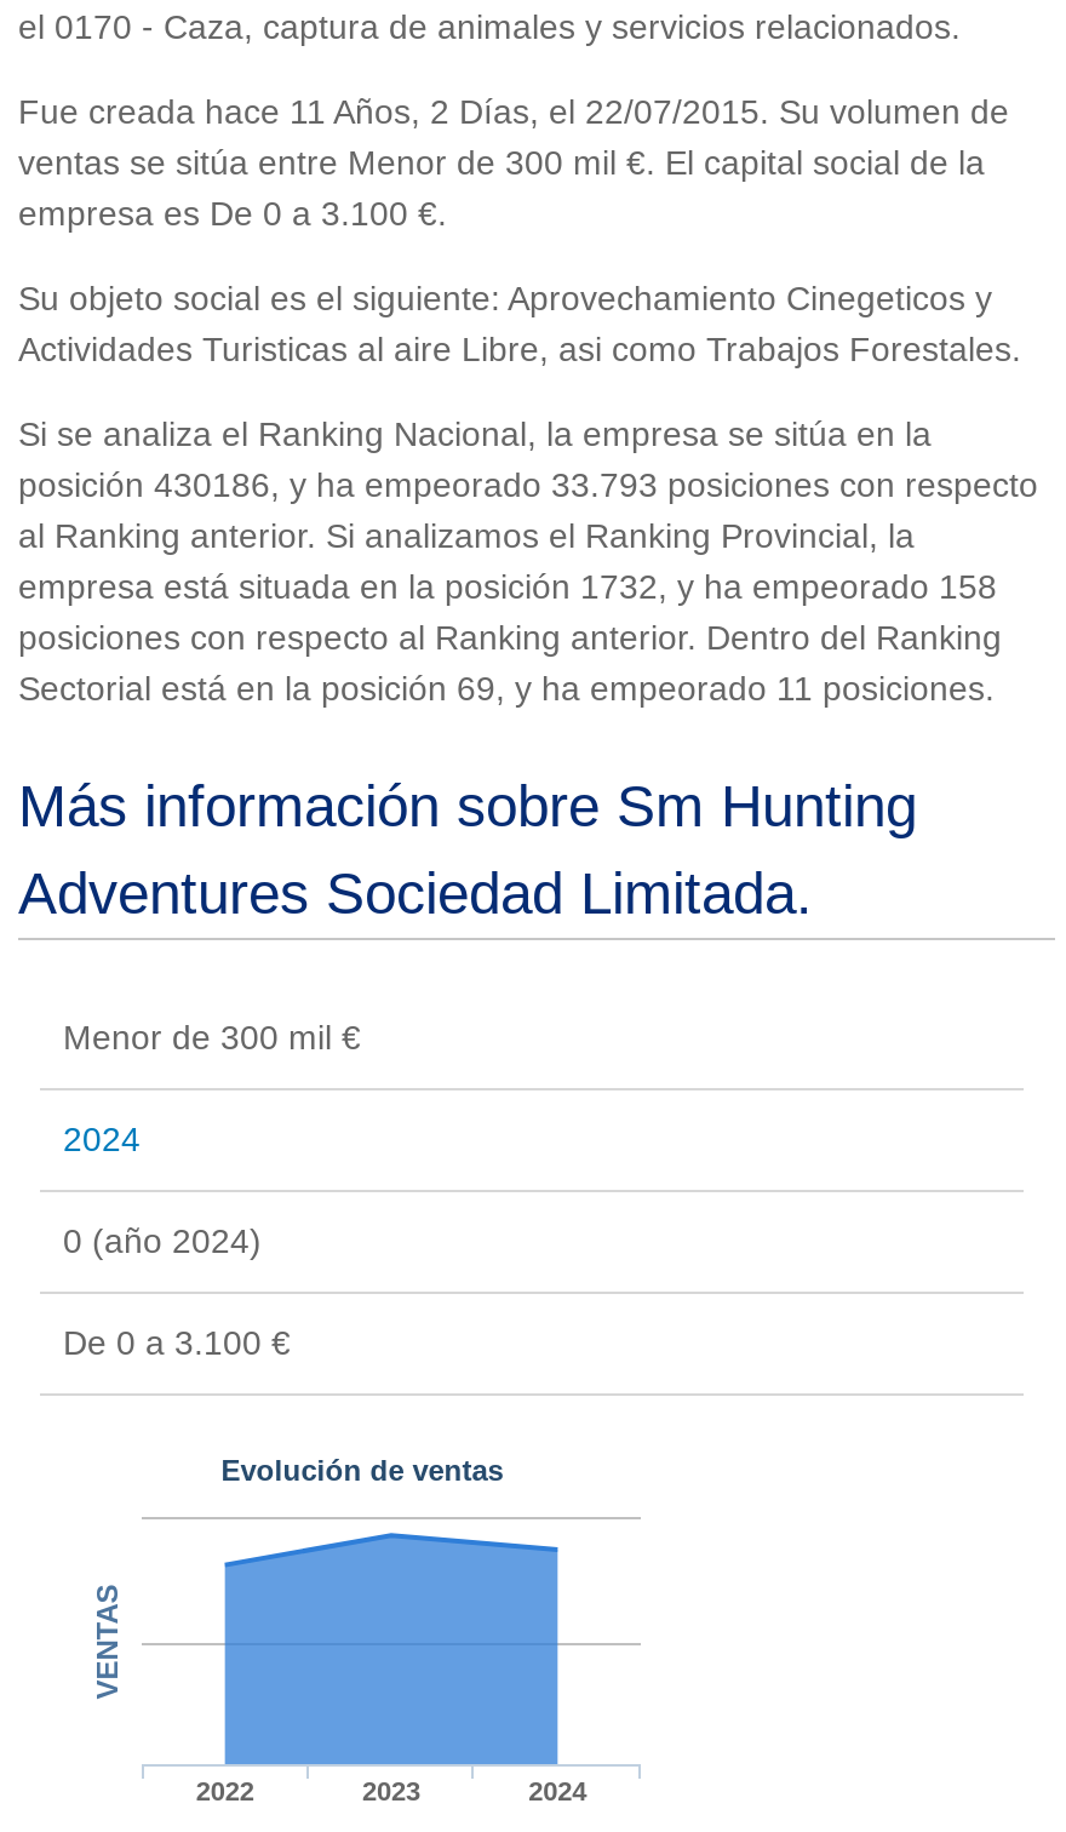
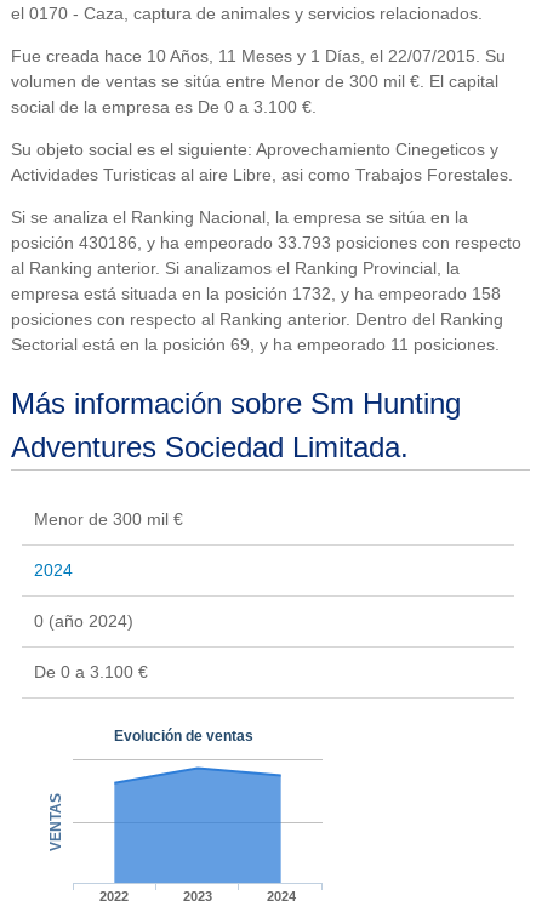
[18,92,1009,232] Fue creada hace 11 Años, 2 Días, el 22/07/2015. Su volumen de | ventas se sitúa entre Menor de 300 mil €. El capital social de la | empresa es De 0 a 3.100 €. -> [11,46,506,116] Fue creada hace 10 Años, 11 Meses y 1 Días, el 22/07/2015. Su | volumen de ventas se sitúa entre Menor de 300 mil €. El capital | social de la empresa es De 0 a 3.100 €.

